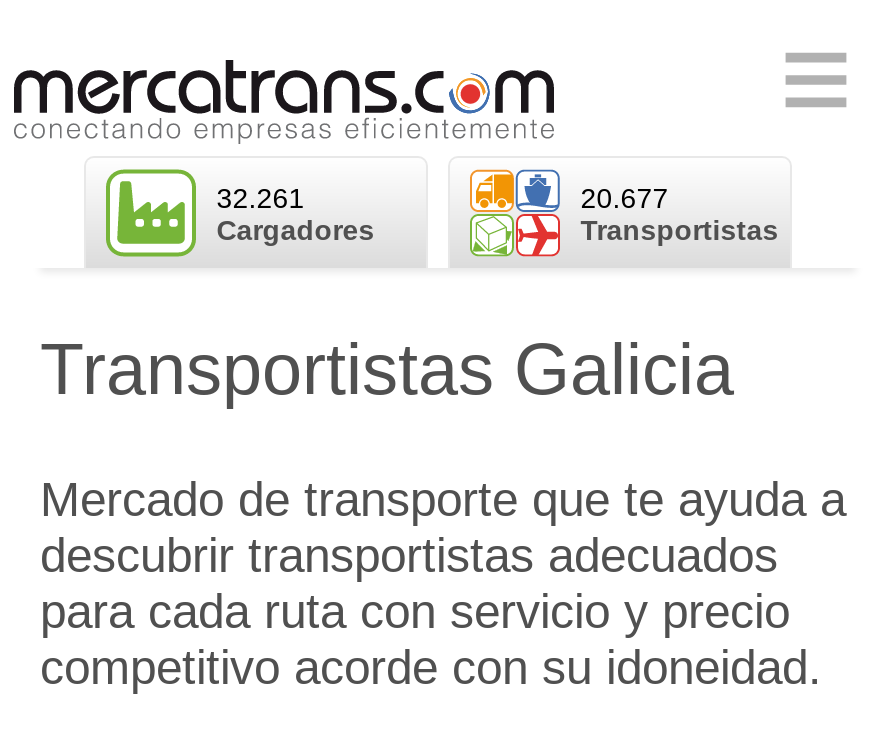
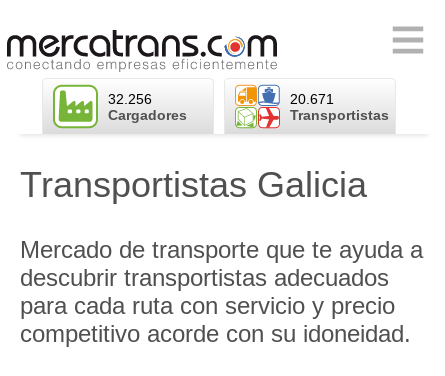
[216,182,304,214] 32.261 -> [108,91,152,107] 32.256
[580,182,668,214] 20.677 -> [290,91,334,107] 20.671

